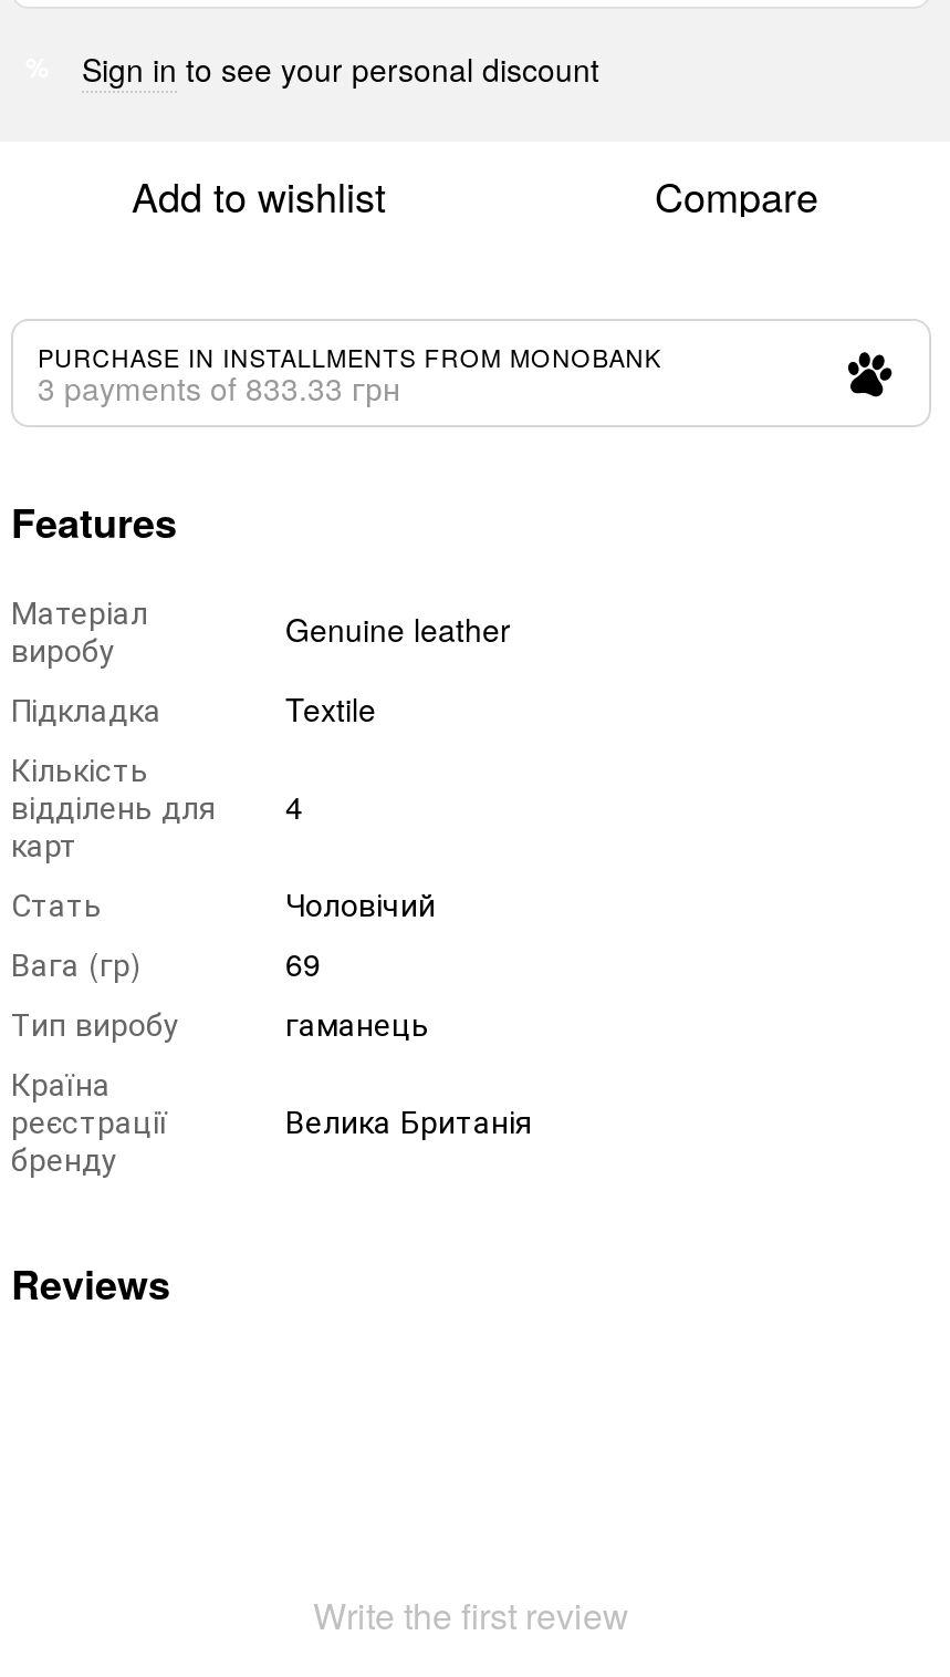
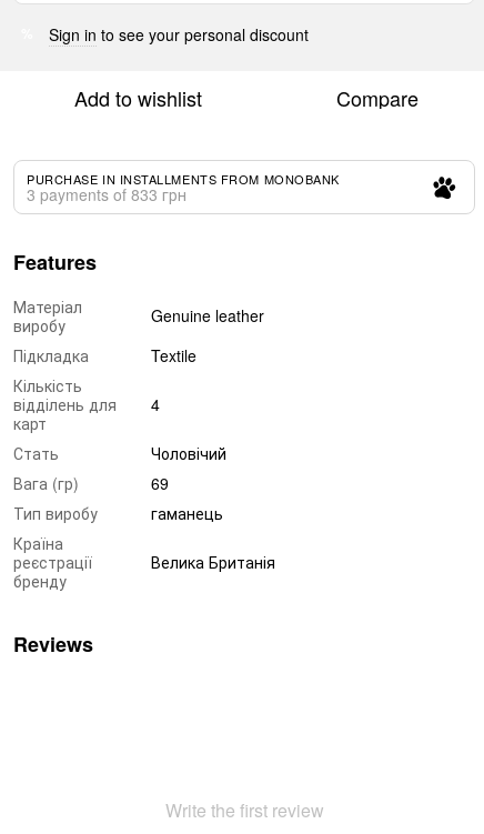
[38,364,400,409] 3 payments of 833.33 грн -> [27,183,186,205] 3 payments of 833 грн

